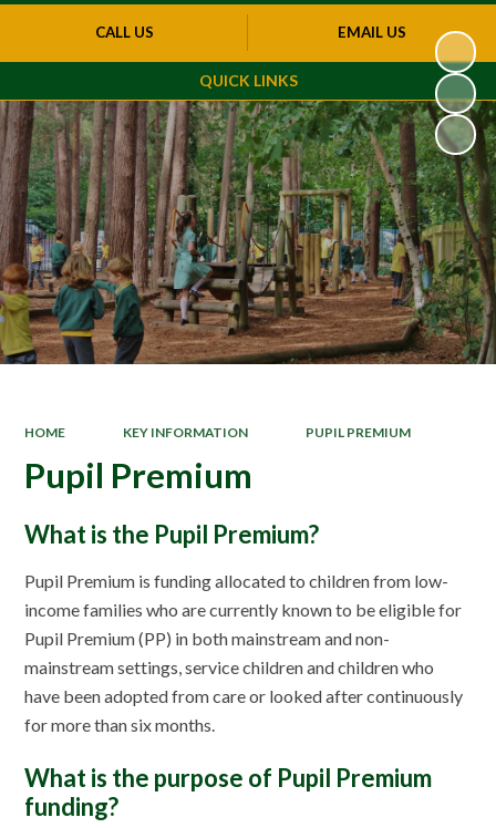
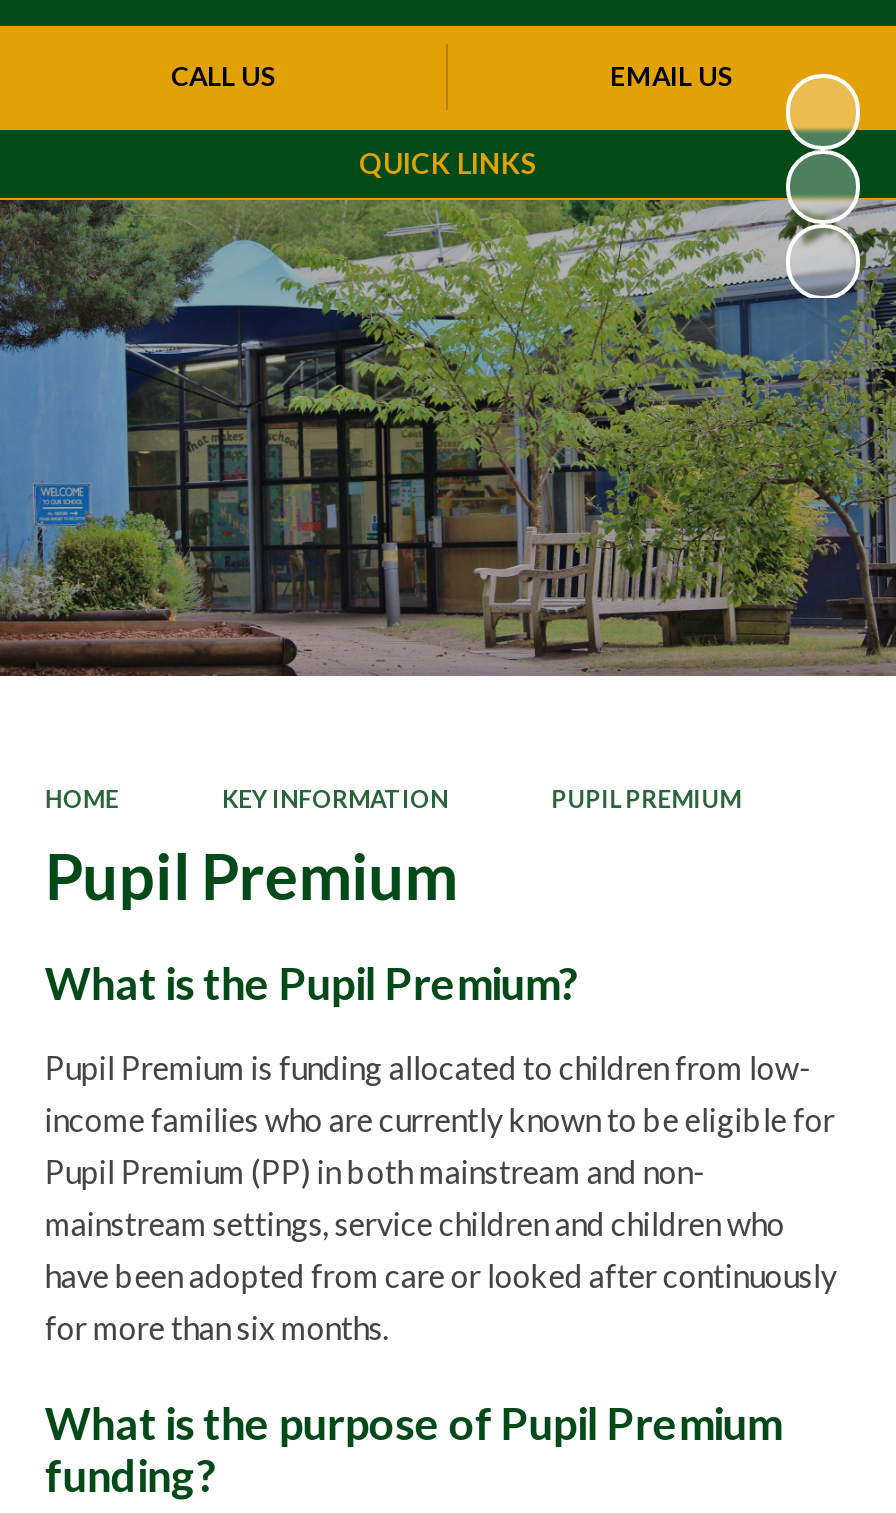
[3,100,493,364] [image] -> [6,198,890,676] [image]

